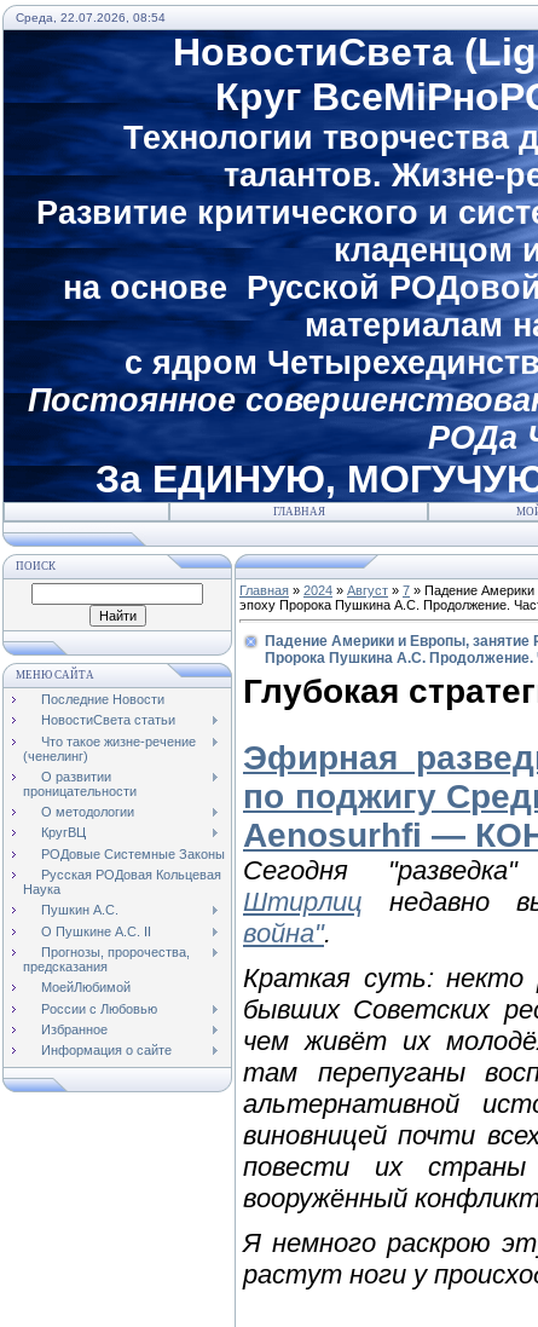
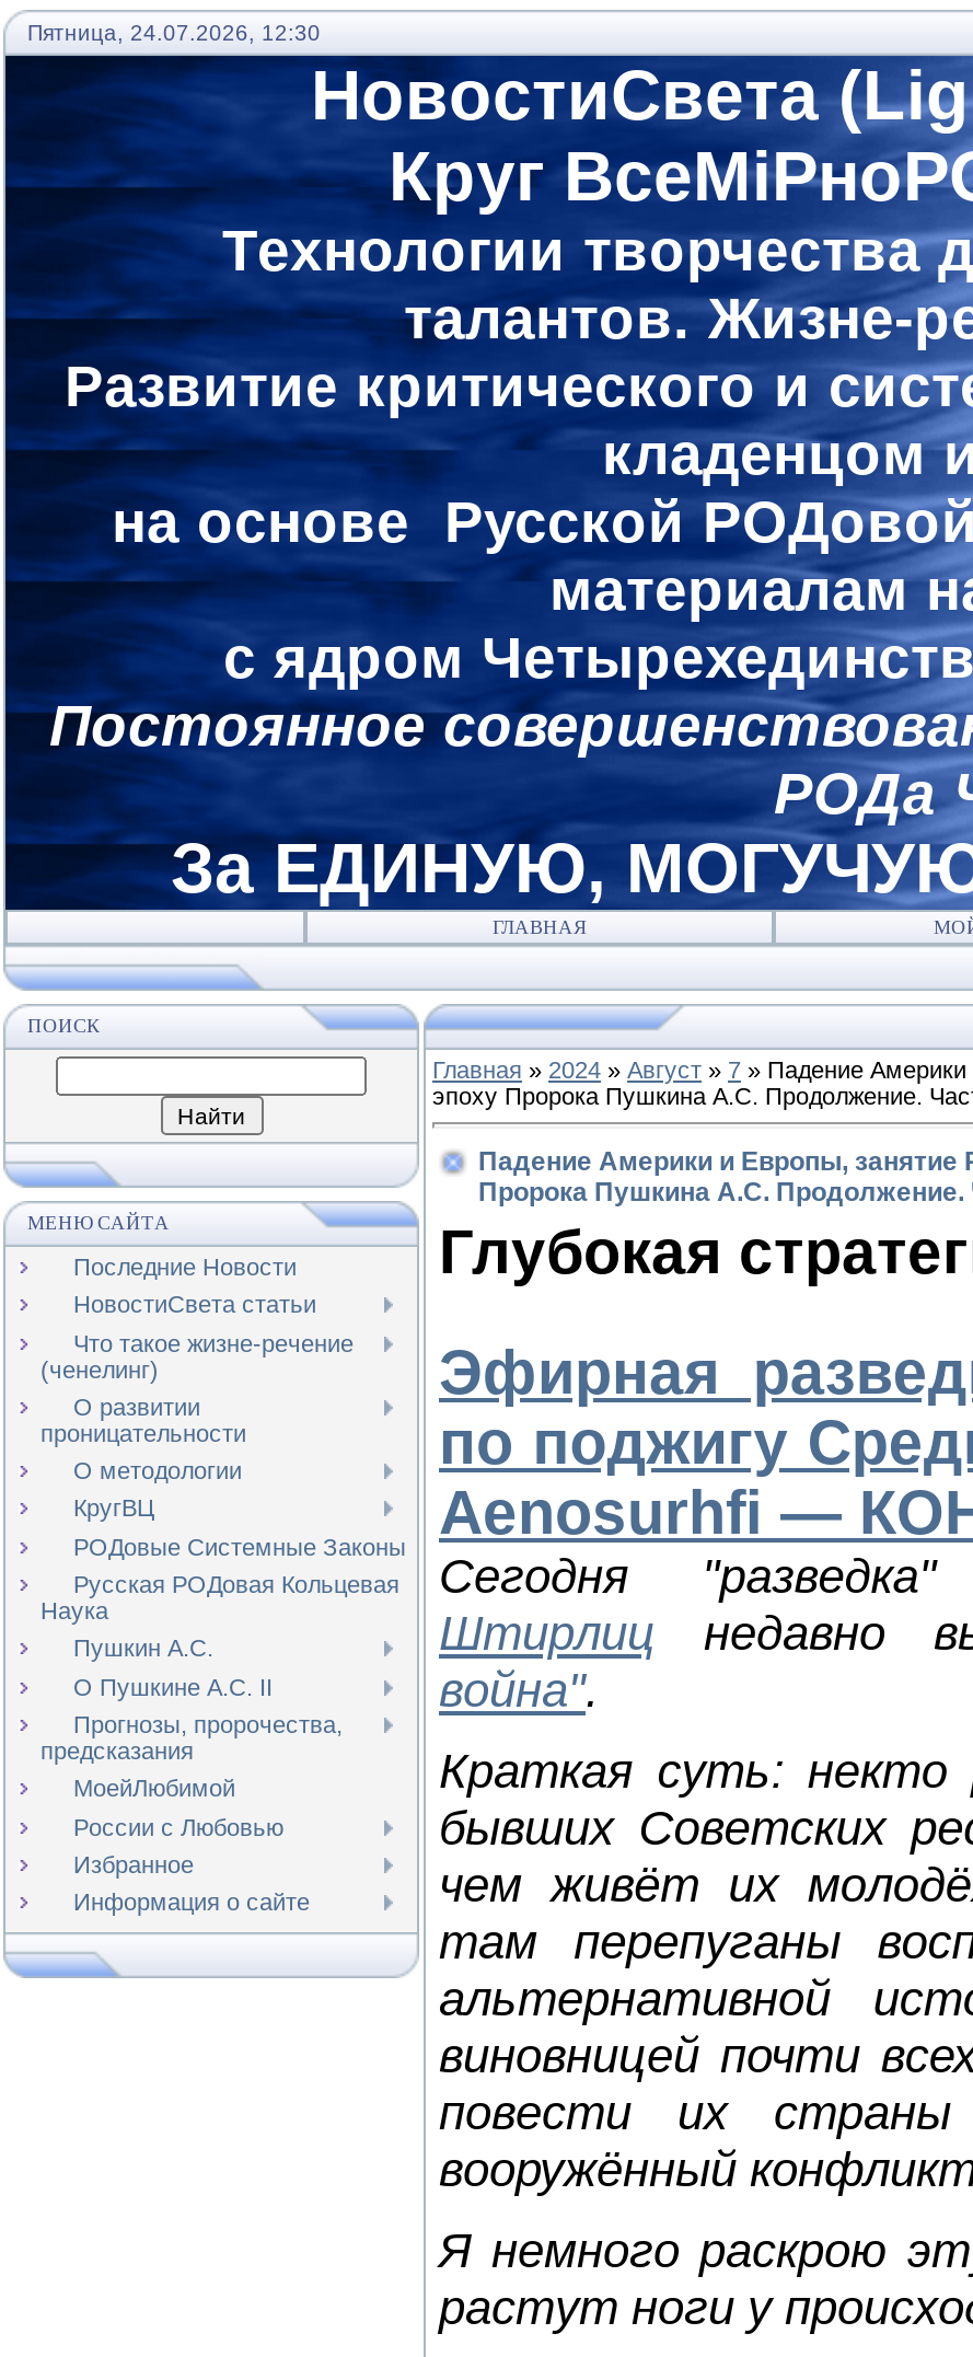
[16,11,166,24] Среда, 22.07.2026, 08:54 -> [27,21,321,45] Пятница, 24.07.2026, 12:30

